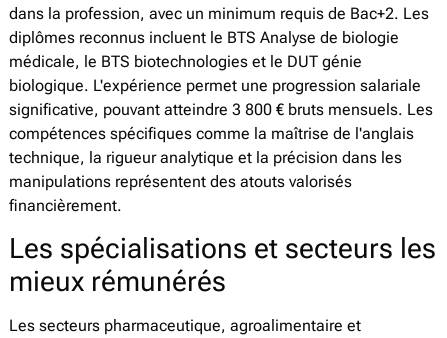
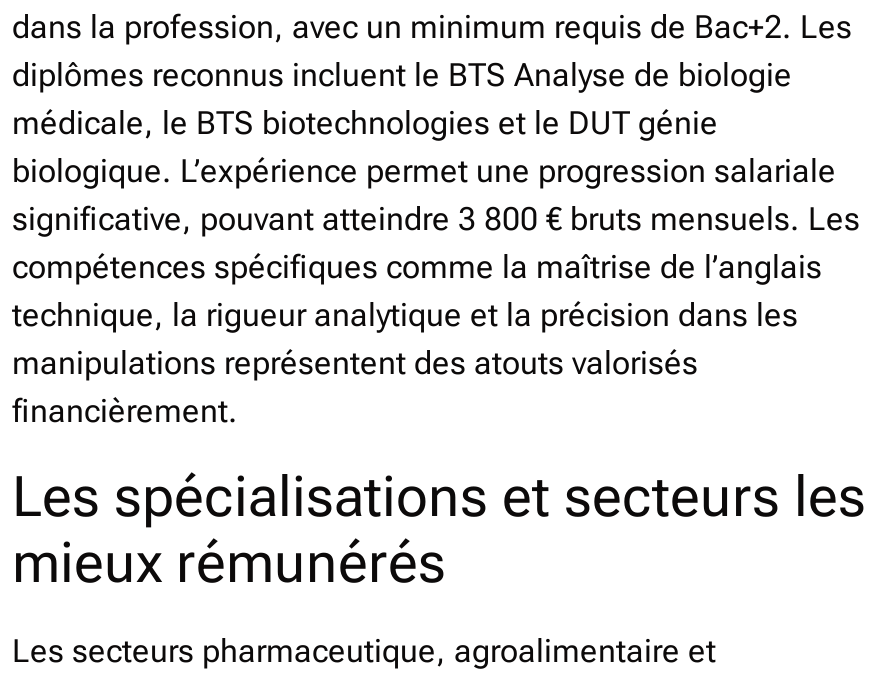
[9,76,421,95] biologique. L'expérience permet une progression salariale -> [12,151,836,189] biologique. L’expérience permet une progression salariale
[9,124,414,143] compétences spécifiques comme la maîtrise de l'anglais -> [12,247,822,285] compétences spécifiques comme la maîtrise de l’anglais

